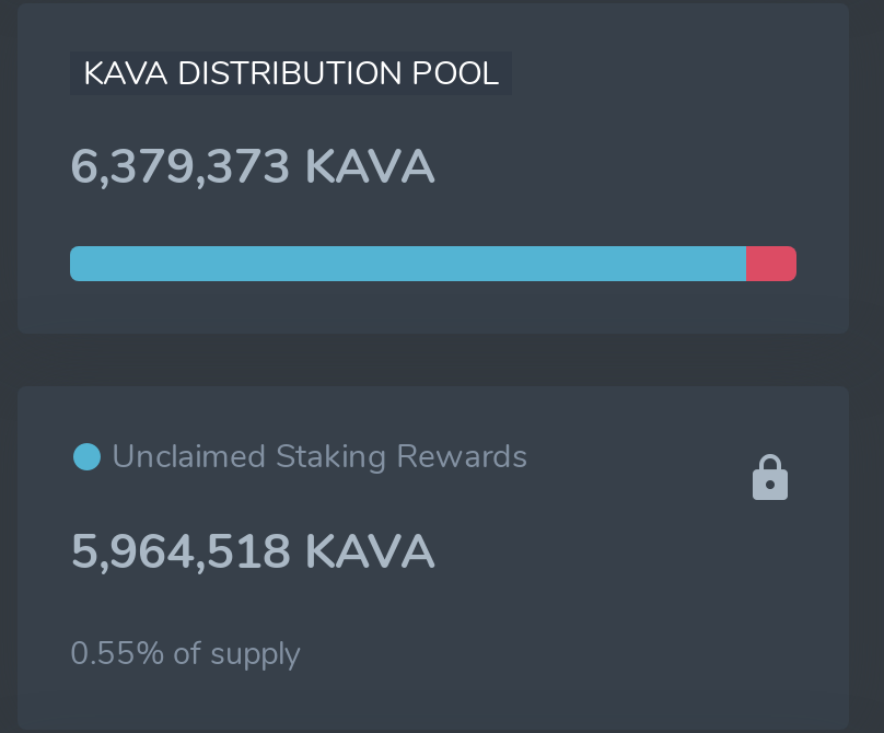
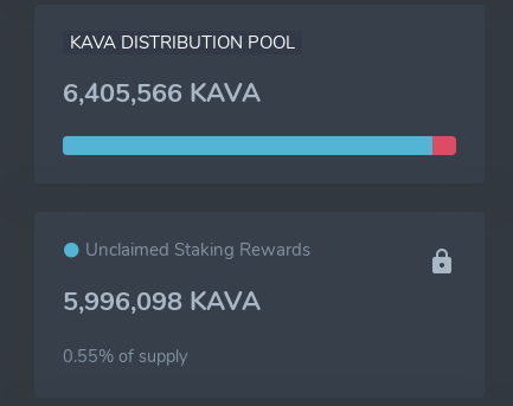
[70,135,435,200] 6,379,373 KAVA -> [63,76,261,111] 6,405,566 KAVA
[70,521,435,586] 5,964,518 KAVA -> [63,285,261,320] 5,996,098 KAVA

